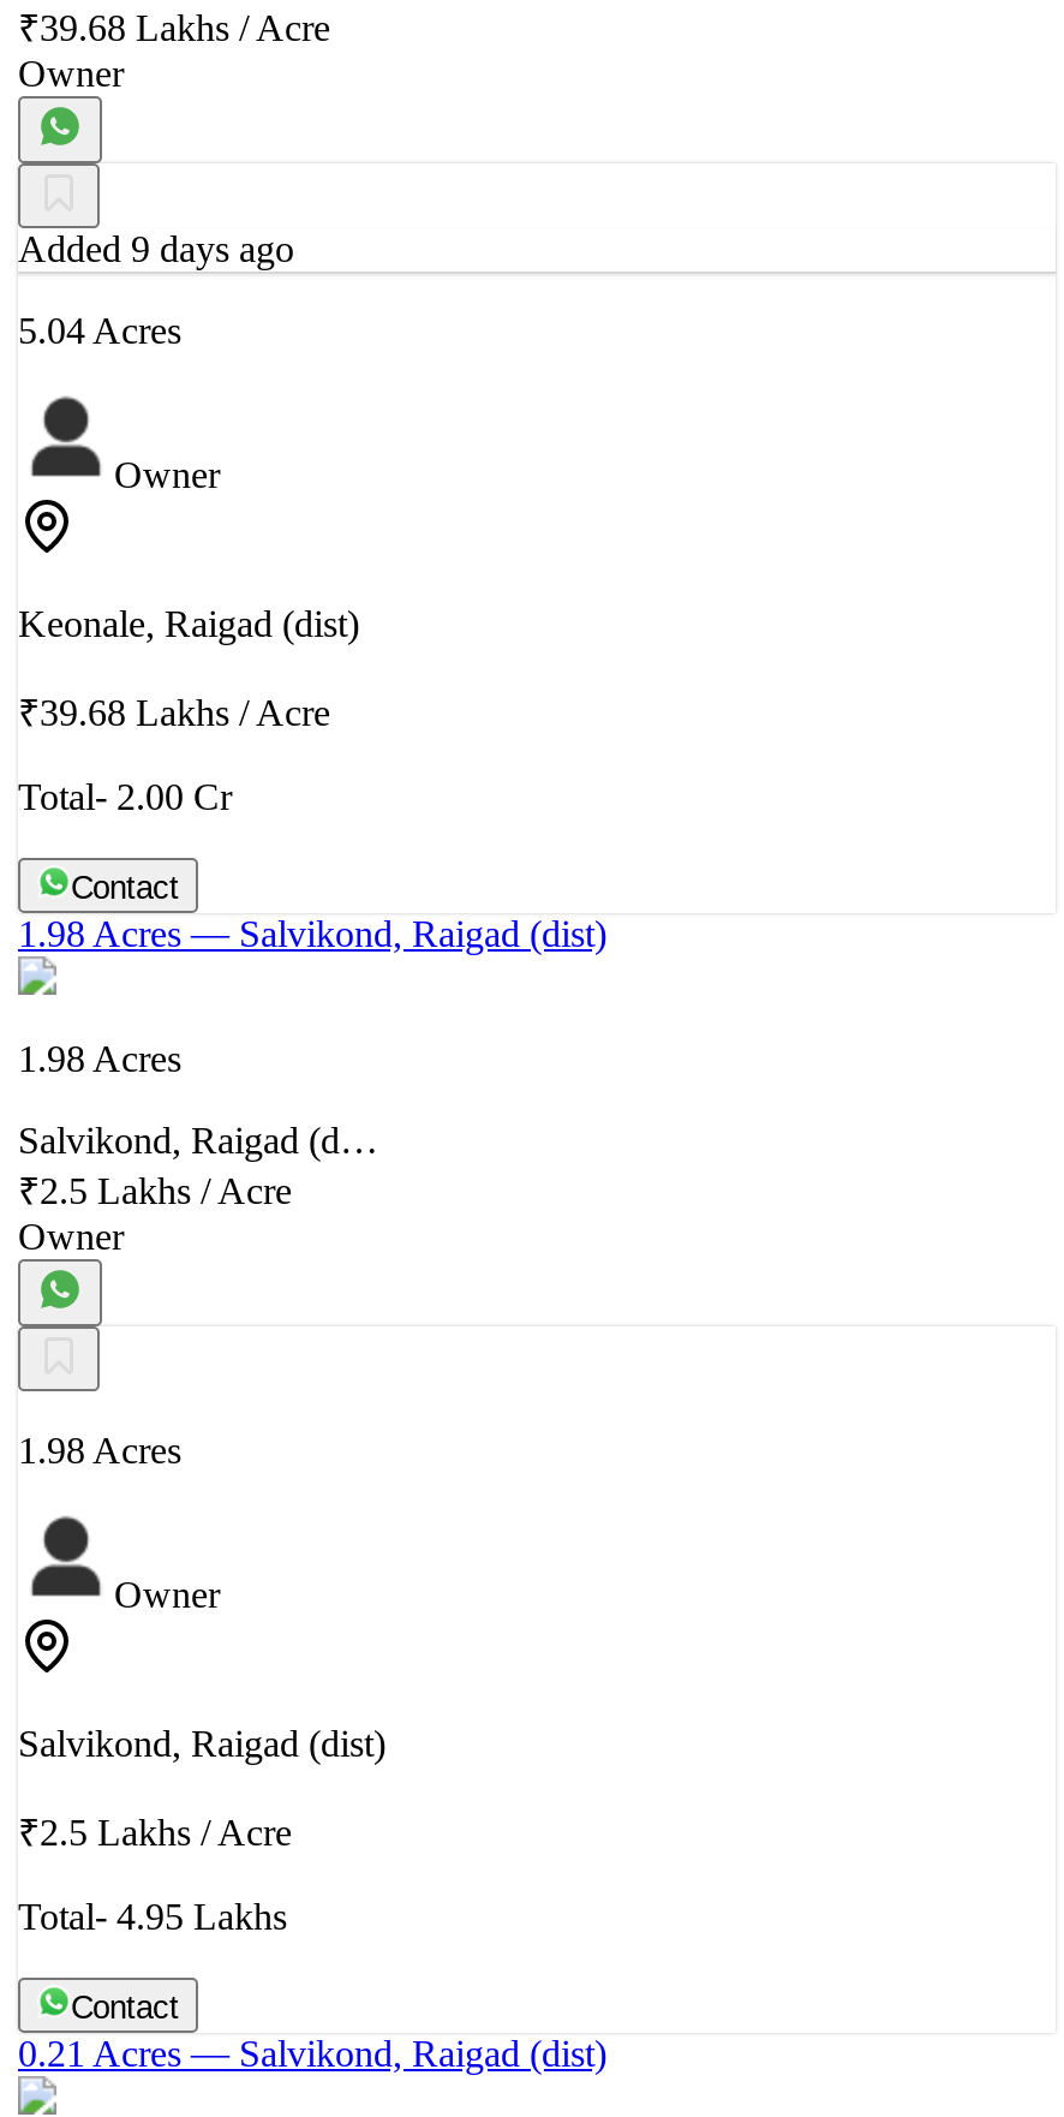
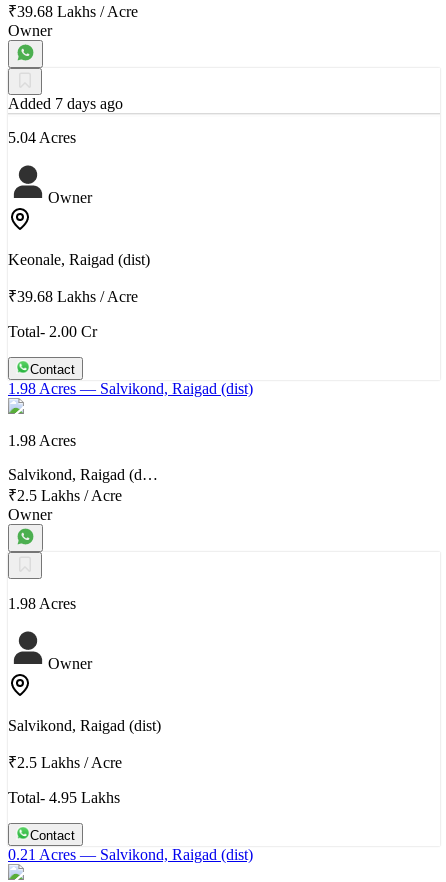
[18,228,294,269] Added 9 days ago -> [8,95,123,112] Added 7 days ago

